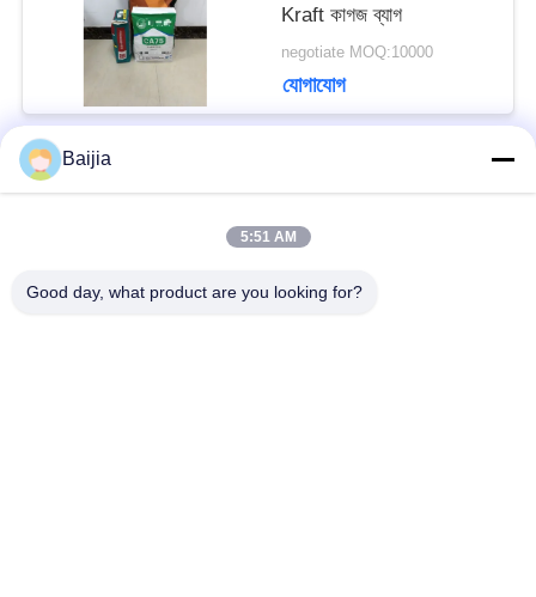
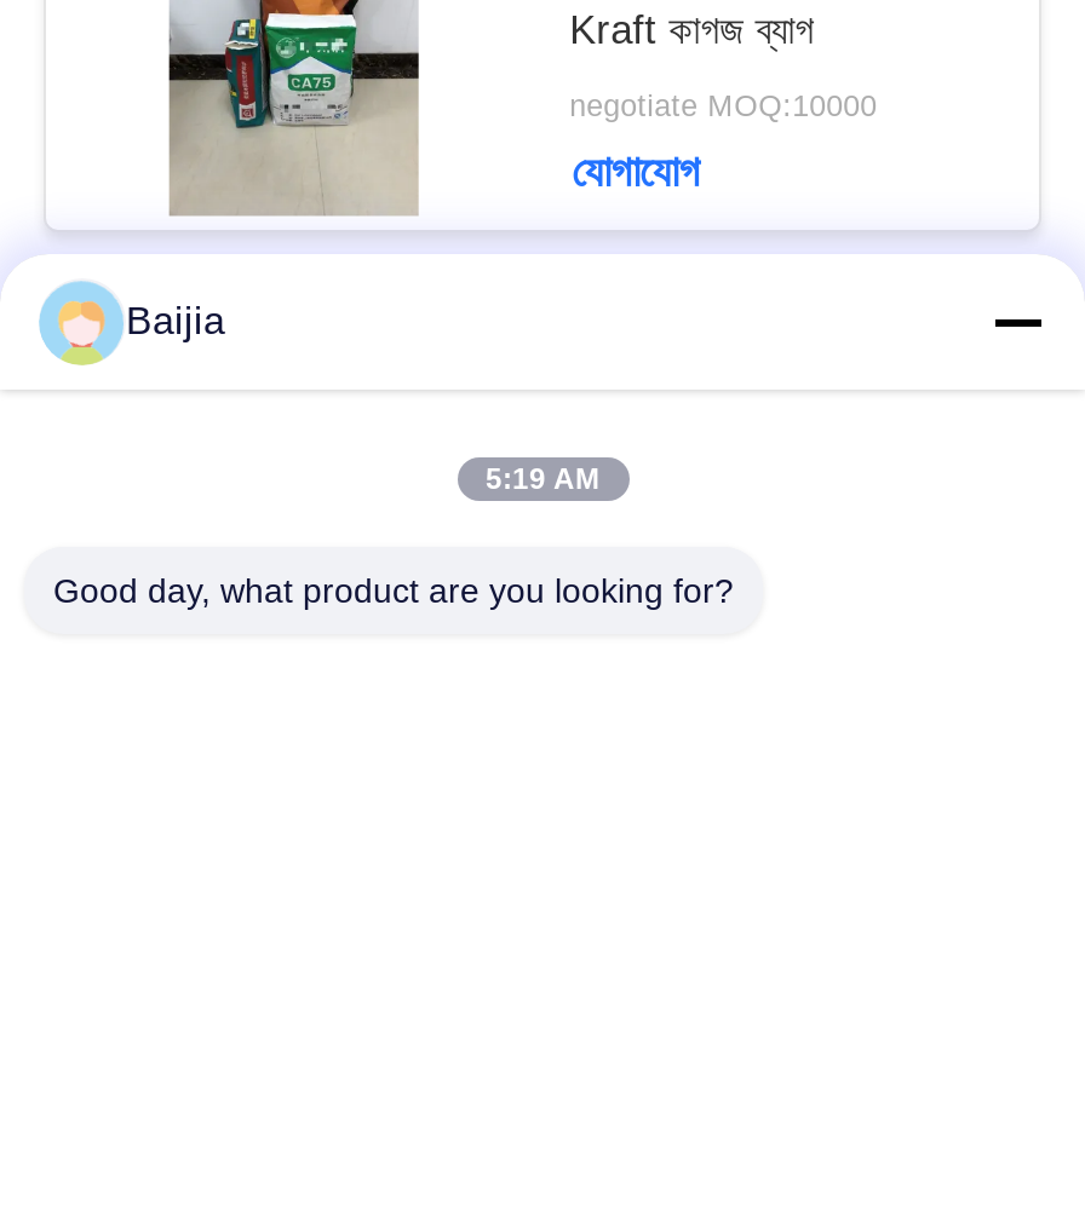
[240,229,296,245] 5:51 AM -> [486,462,599,496] 5:19 AM

